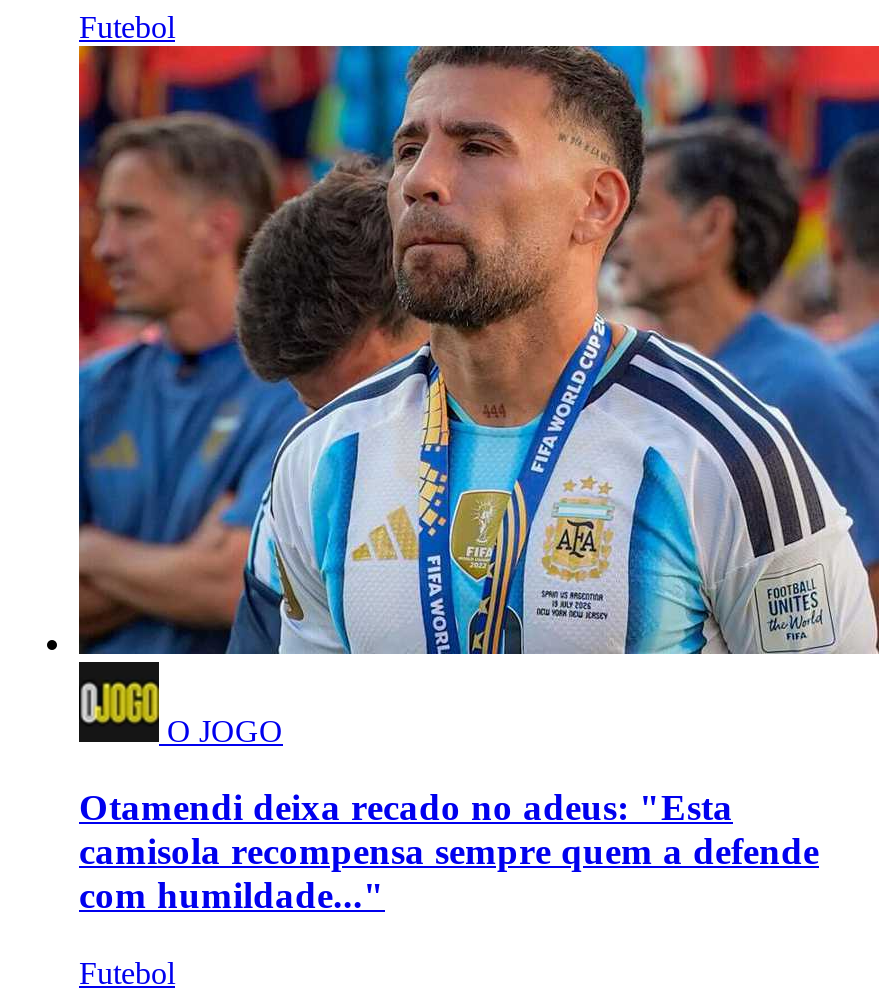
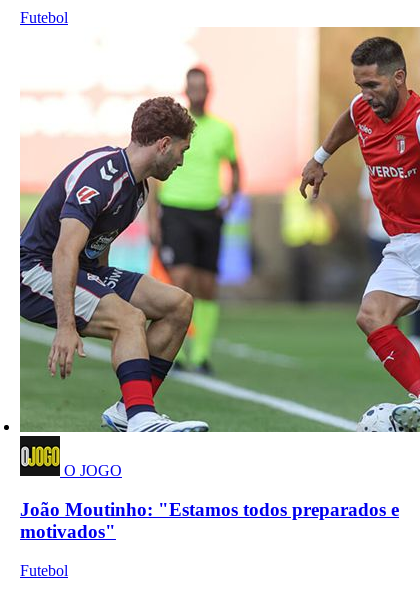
[77,43,873,663] [image] -> [19,27,417,432] [image]
moved [167,713,283,747] -> [64,462,122,479]: O JOGO
[79,787,819,917] Otamendi deixa recado no adeus: "Esta | camisola recompensa sempre quem a defende | com humildade..." -> [20,499,399,542] João Moutinho: "Estamos todos preparados e | motivados"

